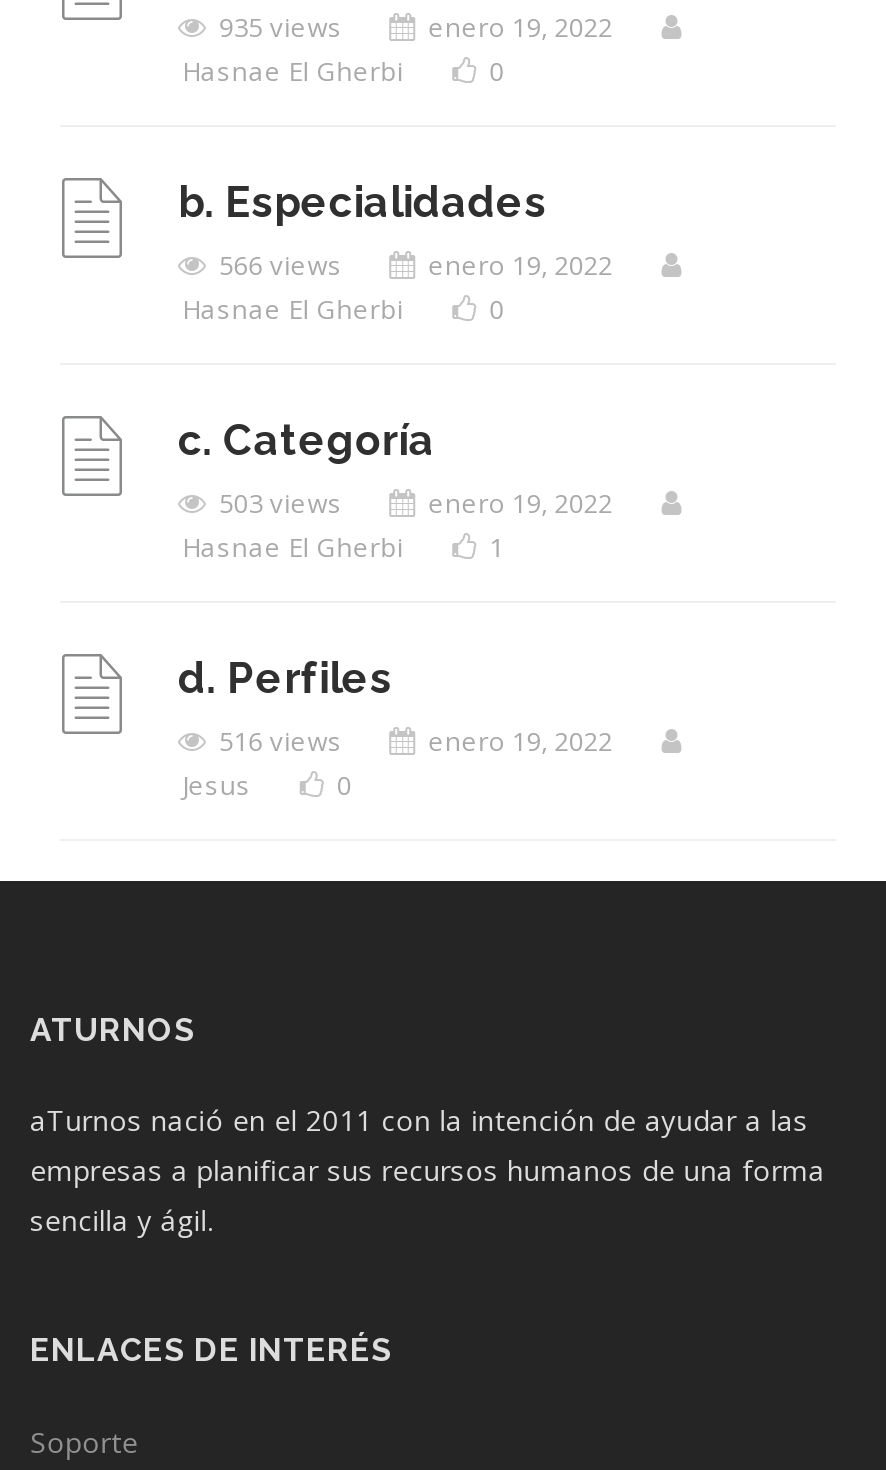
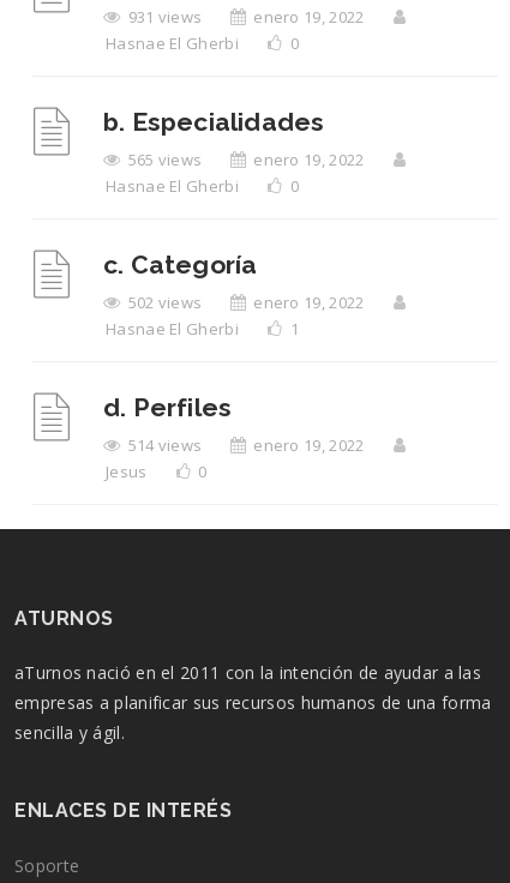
[219,9,349,45] 935 views -> [128,6,206,28] 931 views
[219,247,349,283] 566 views -> [128,149,206,170] 565 views
[219,485,349,521] 503 views -> [128,292,206,313] 502 views
[219,723,349,759] 516 views -> [128,434,206,456] 514 views

